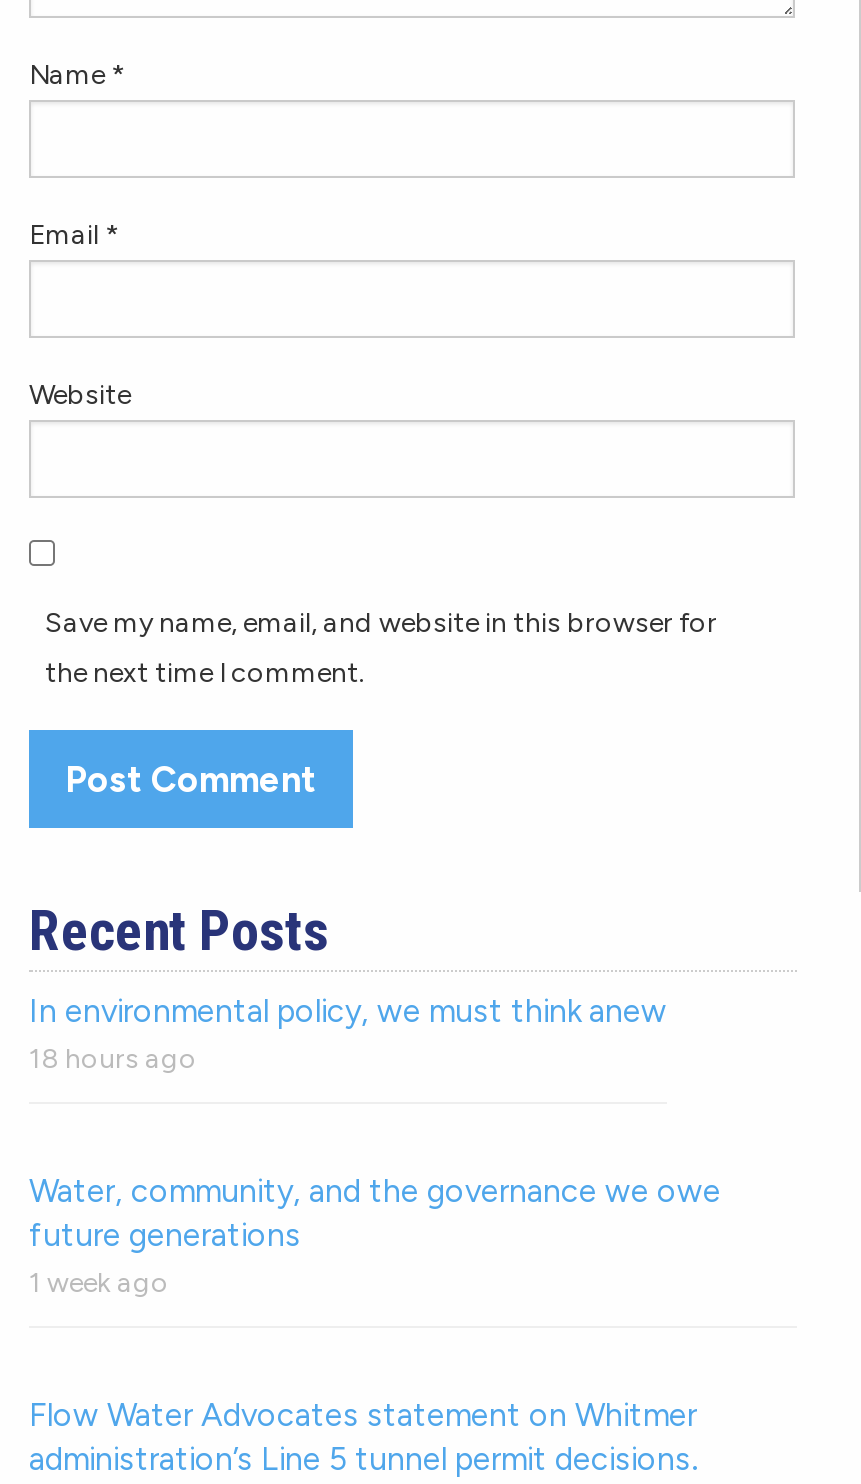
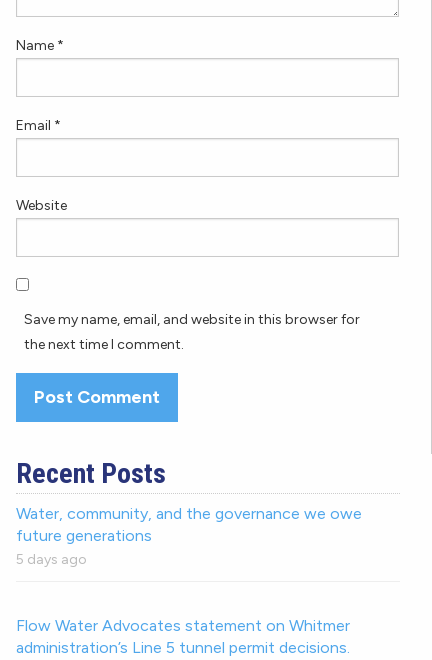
[29,991,667,1075] In environmental policy, we must think anew | 18 hours ago -> none
[29,1265,169,1299] 1 week ago -> [16,551,87,568] 5 days ago

